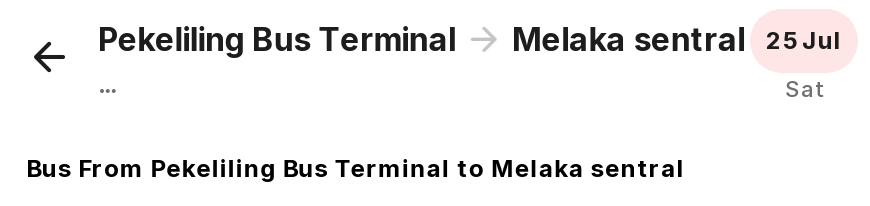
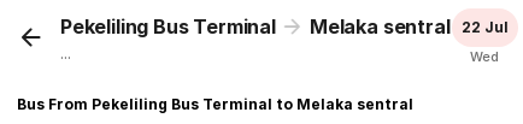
[98,19,842,59] Pekeliling Bus Terminal Melaka sentral 25 Jul -> [60,14,509,39] Pekeliling Bus Terminal Melaka sentral 22 Jul
[785,75,823,103] Sat -> [470,48,500,65] Wed

